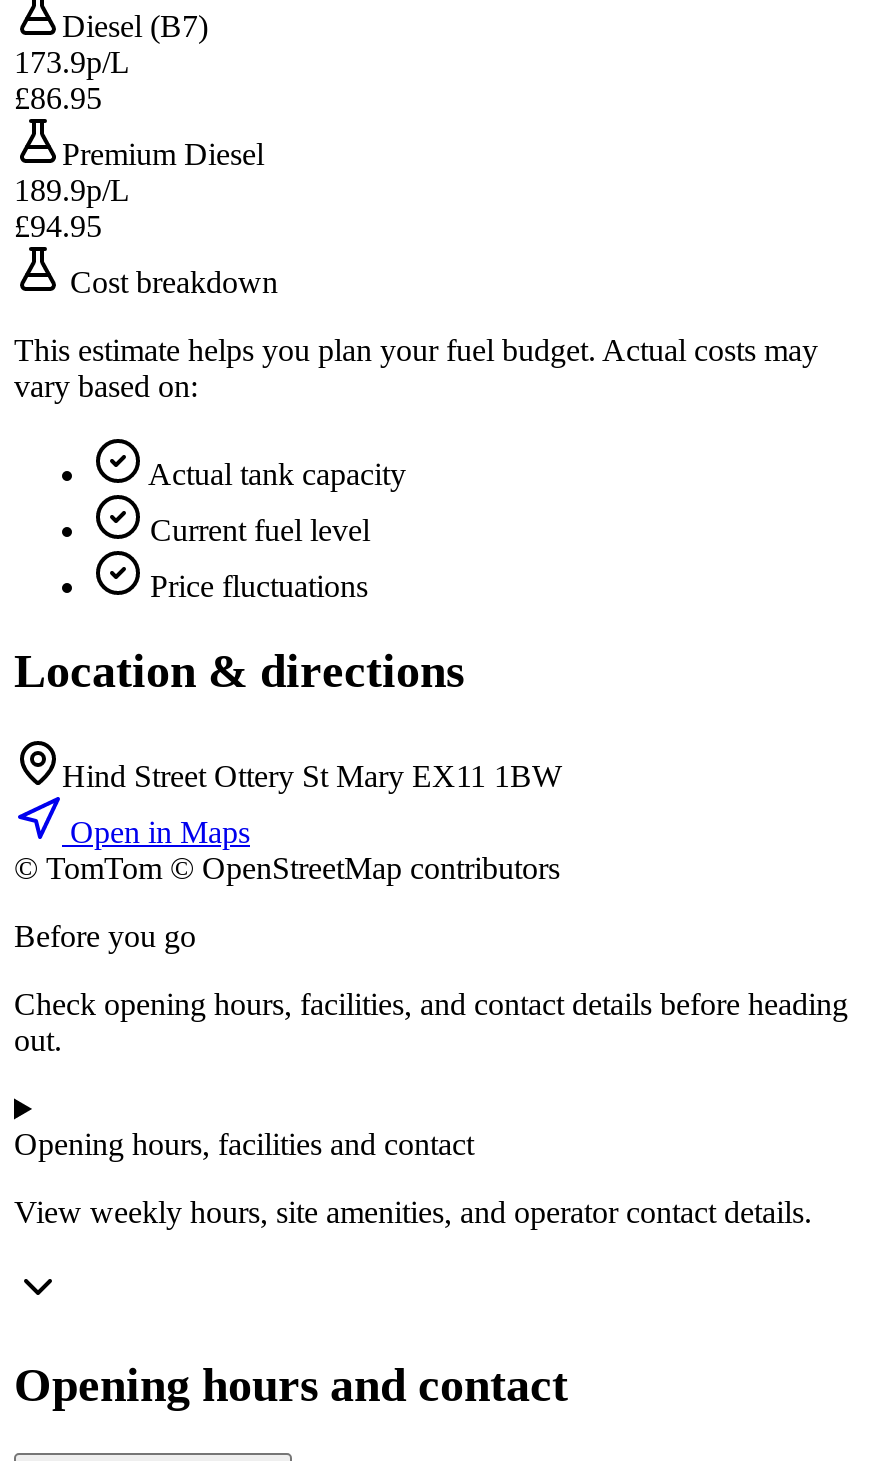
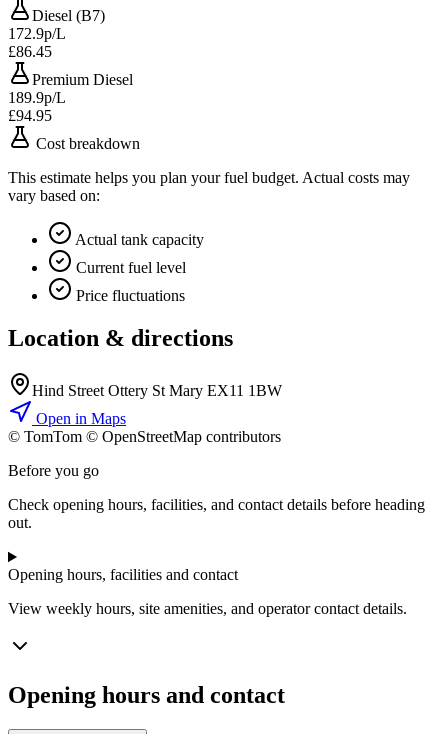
[14,46,130,116] 173.9p/L | £86.95 -> [8,25,66,60] 172.9p/L | £86.45

